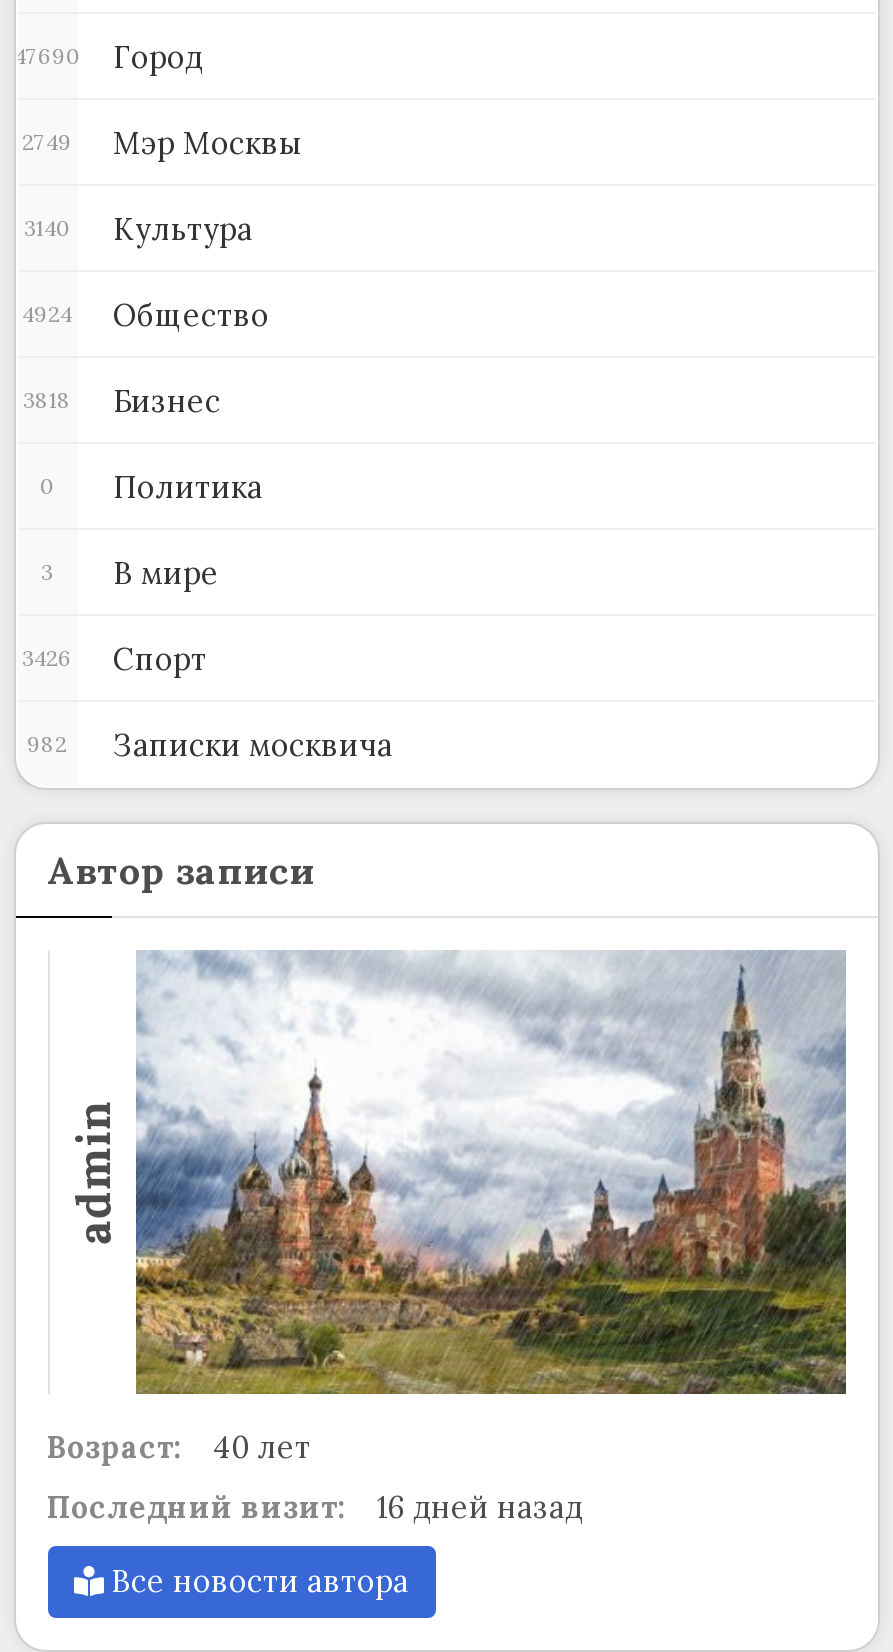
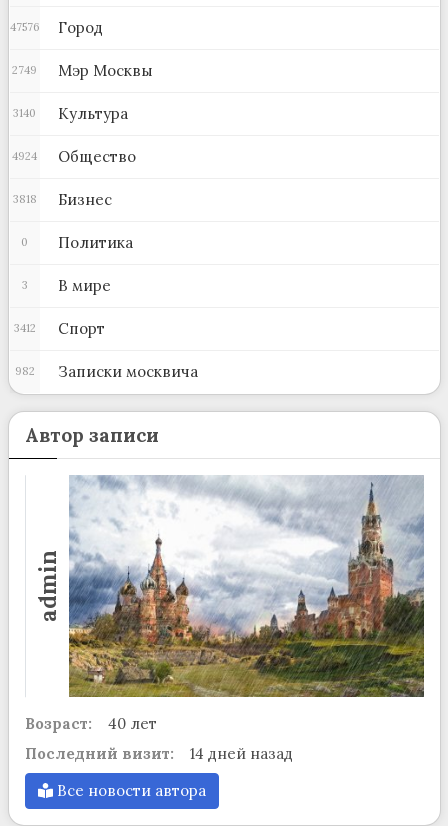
[14,37,203,75] 47690 Город -> [9,18,102,37] 47576 Город
[22,639,207,677] 3426 Спорт -> [13,319,104,338] 3412 Спорт
[47,1488,583,1526] Последний визит: 16 дней назад -> [24,744,292,763] Последний визит: 14 дней назад

